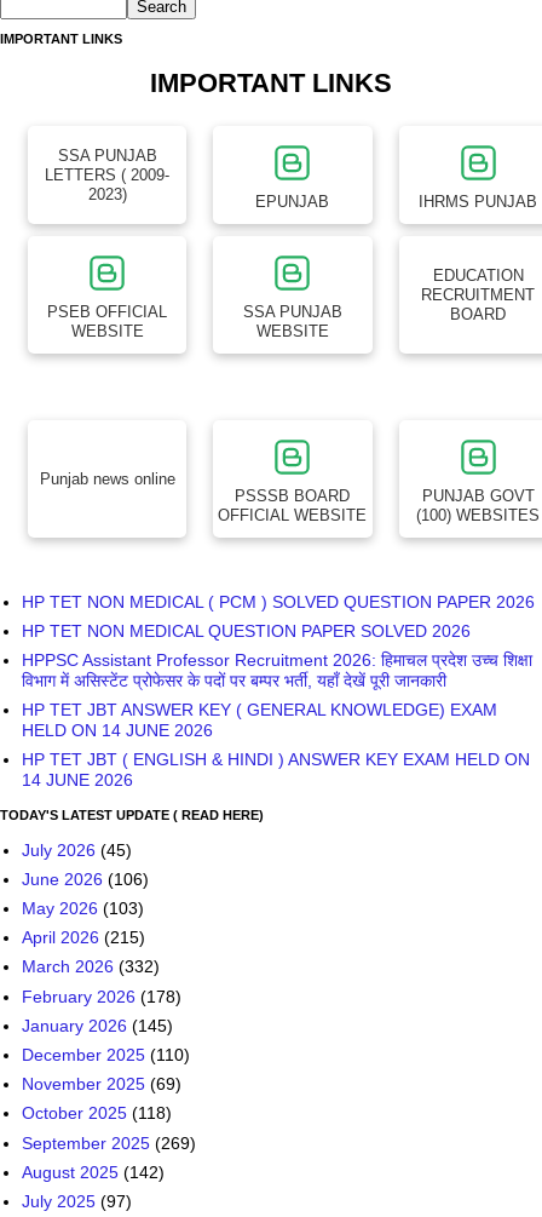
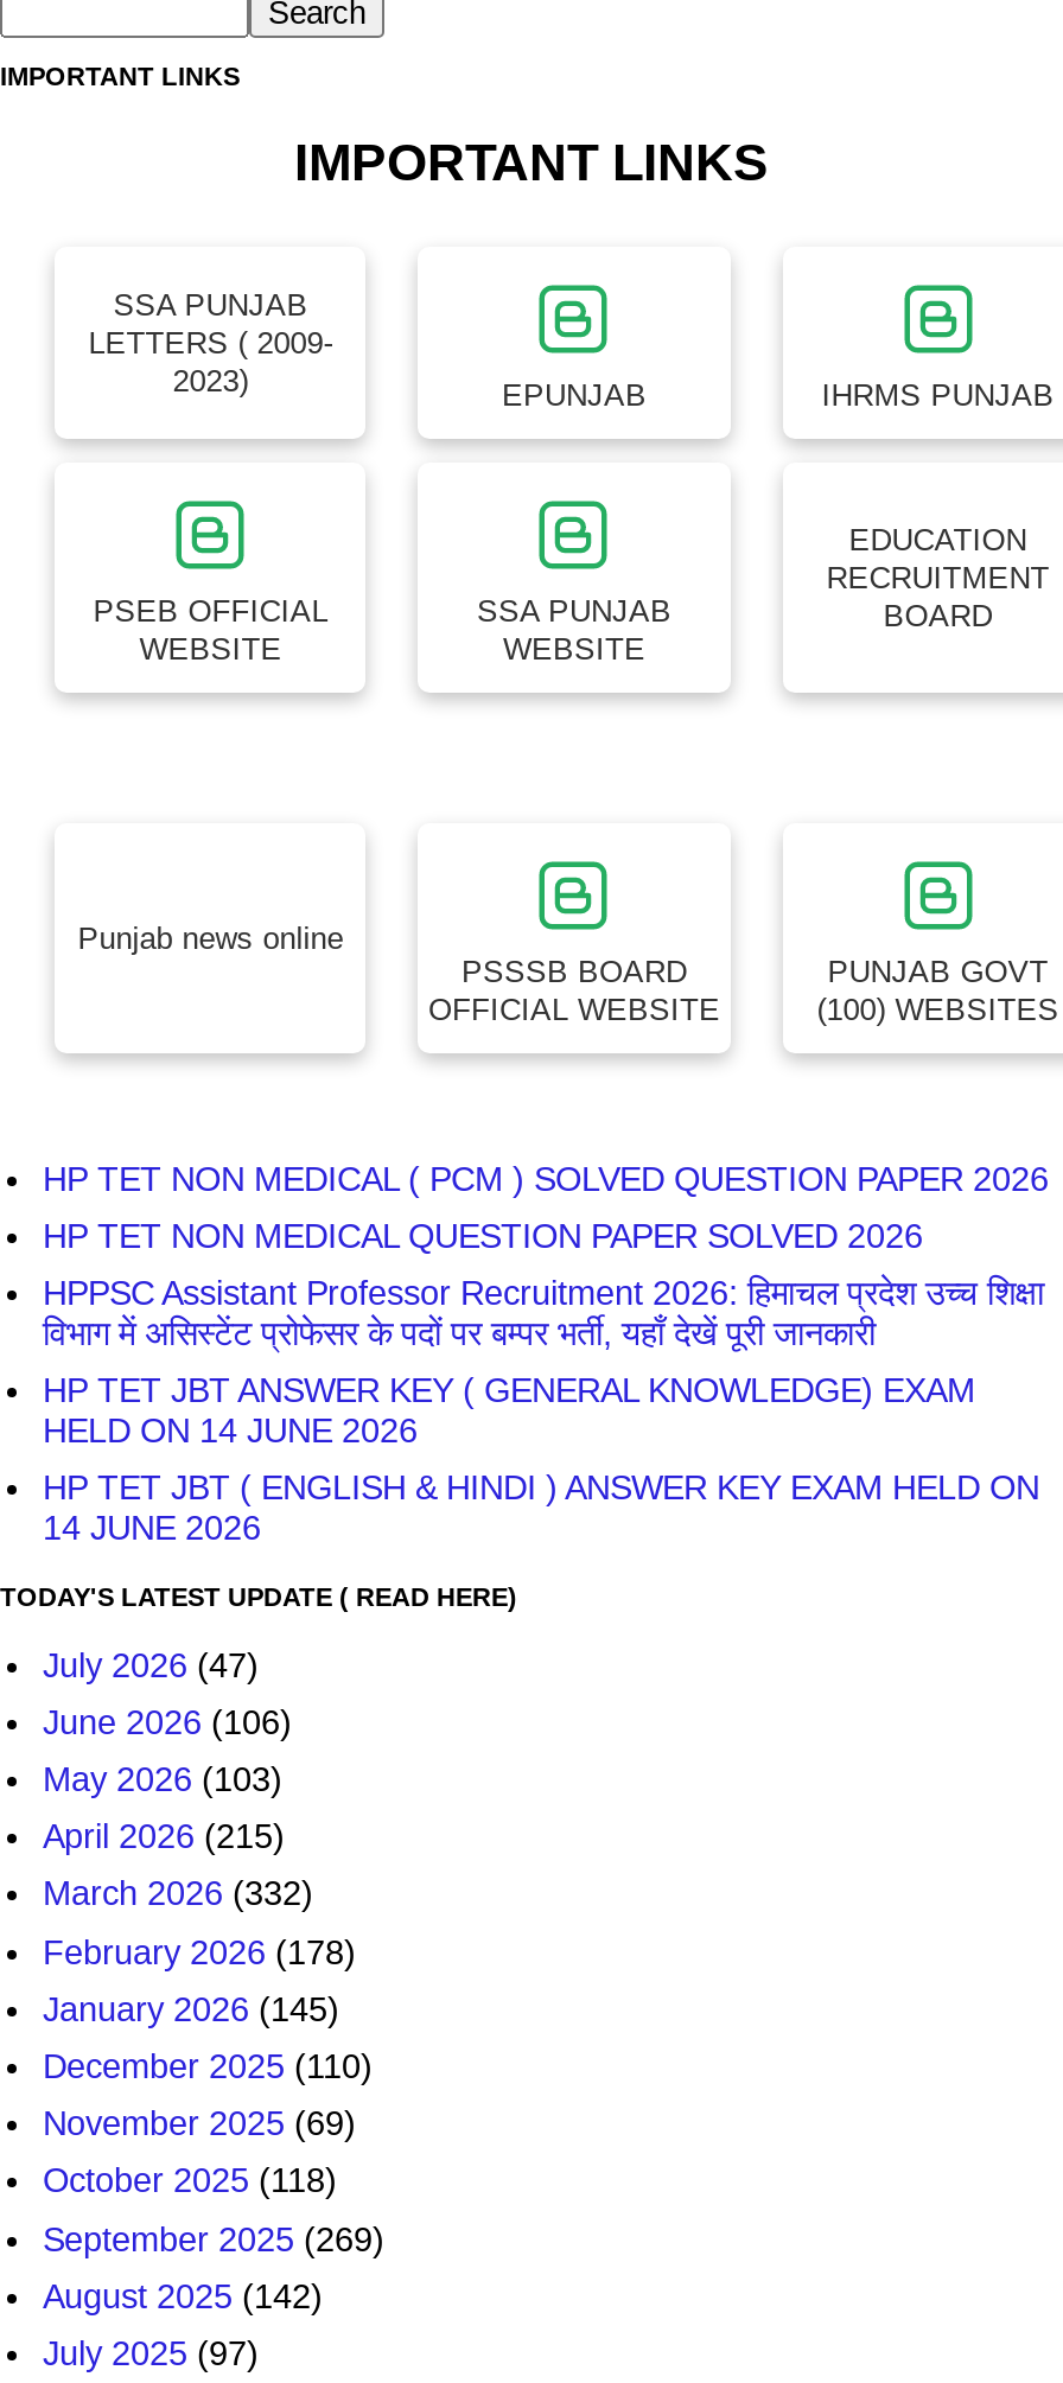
[22,840,132,859] July 2026 (45) -> [43,1645,259,1683] July 2026 (47)

